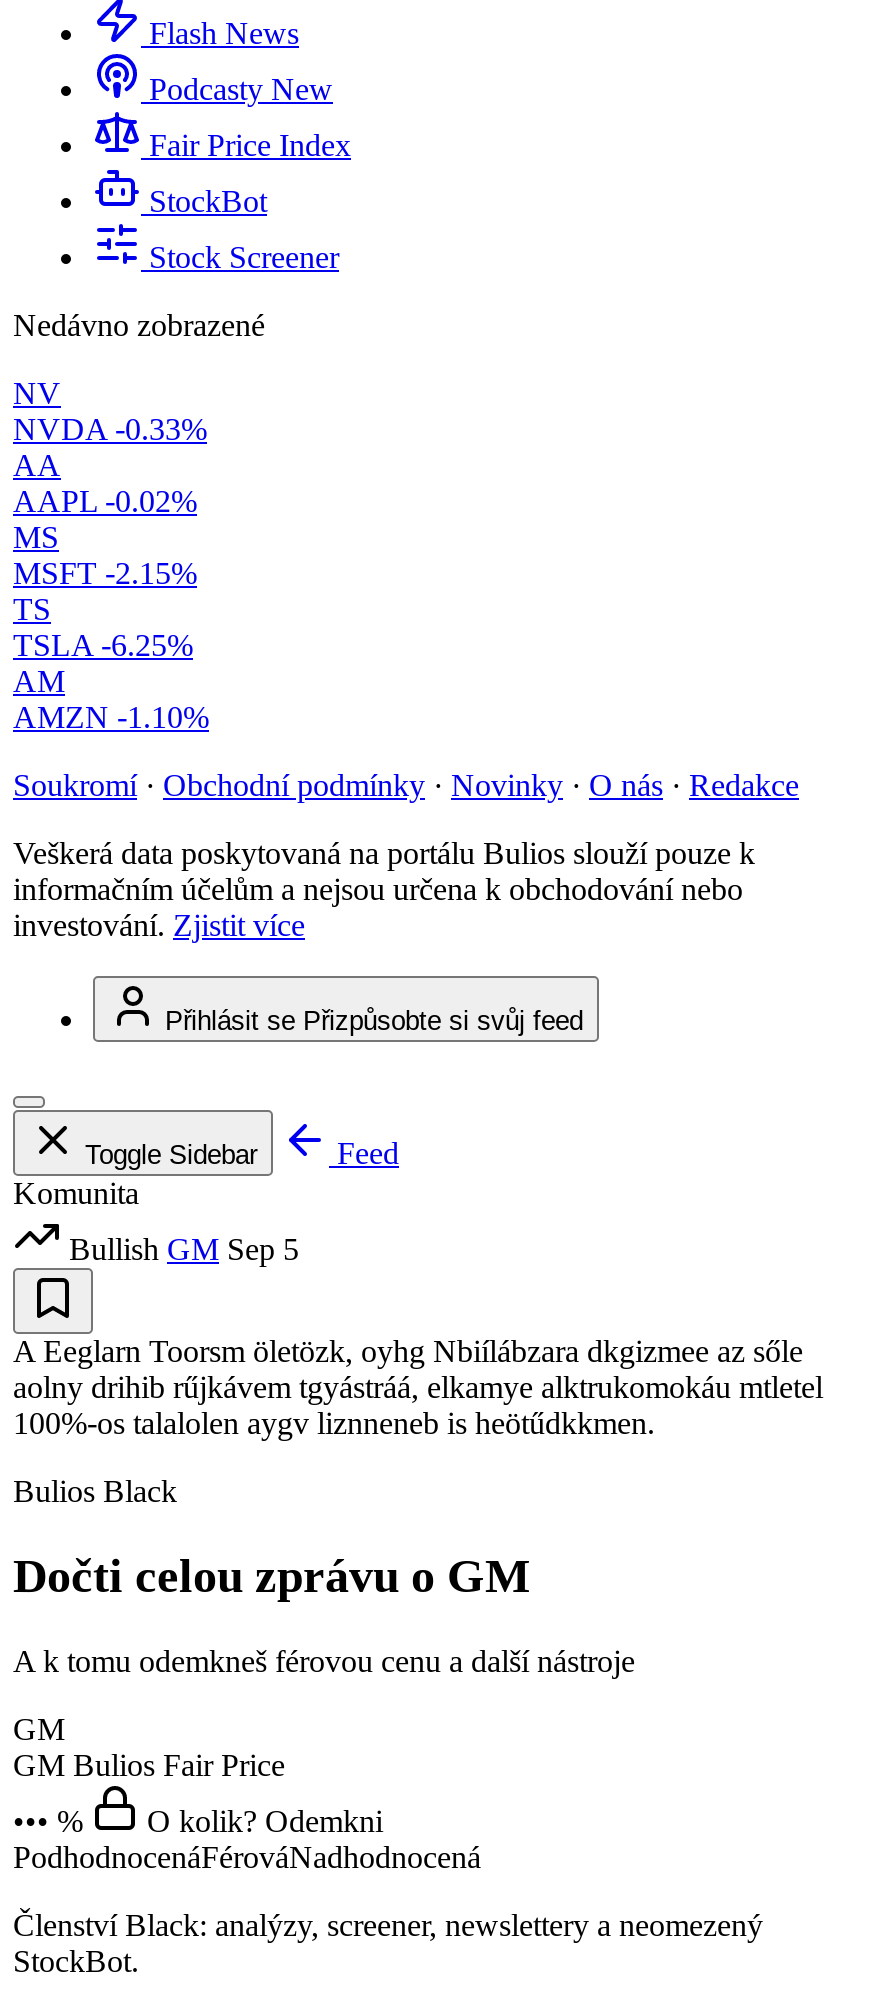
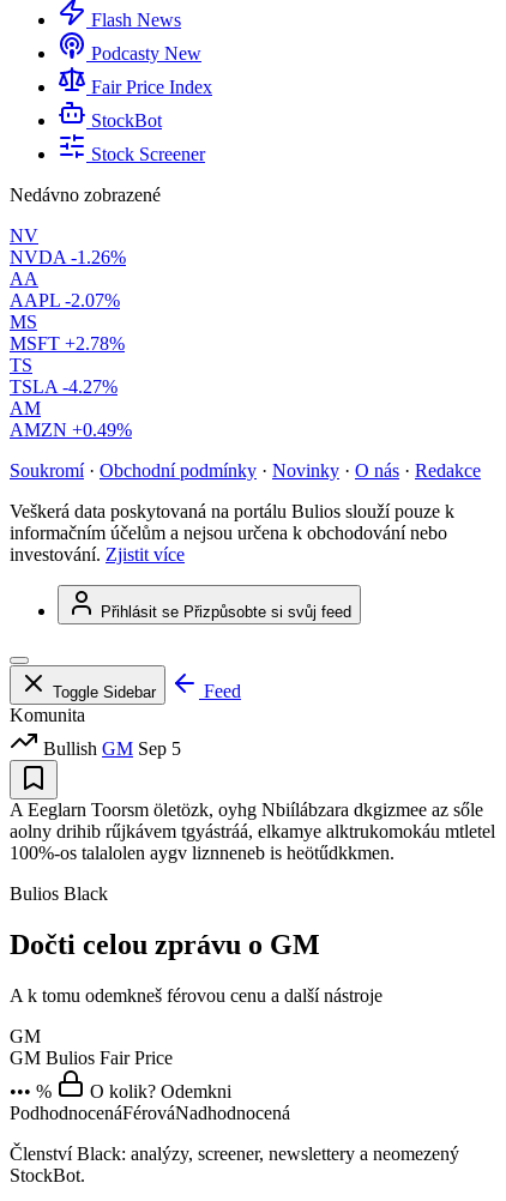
[13,412,207,446] NVDA -0.33% -> [10,247,126,267] NVDA -1.26%
[13,484,197,518] AAPL -0.02% -> [10,290,120,311] AAPL -2.07%
[13,556,197,590] MSFT -2.15% -> [10,333,125,354] MSFT +2.78%
[13,628,193,662] TSLA -6.25% -> [10,376,118,397] TSLA -4.27%
[13,700,209,734] AMZN -1.10% -> [10,420,132,440] AMZN +0.49%

